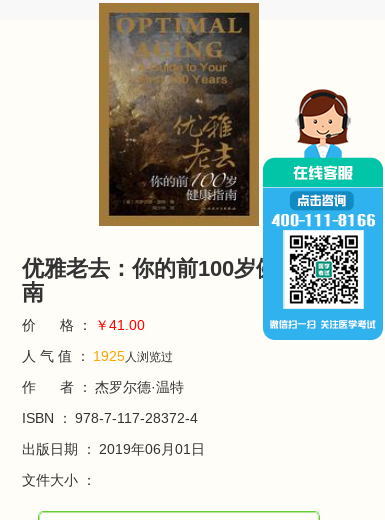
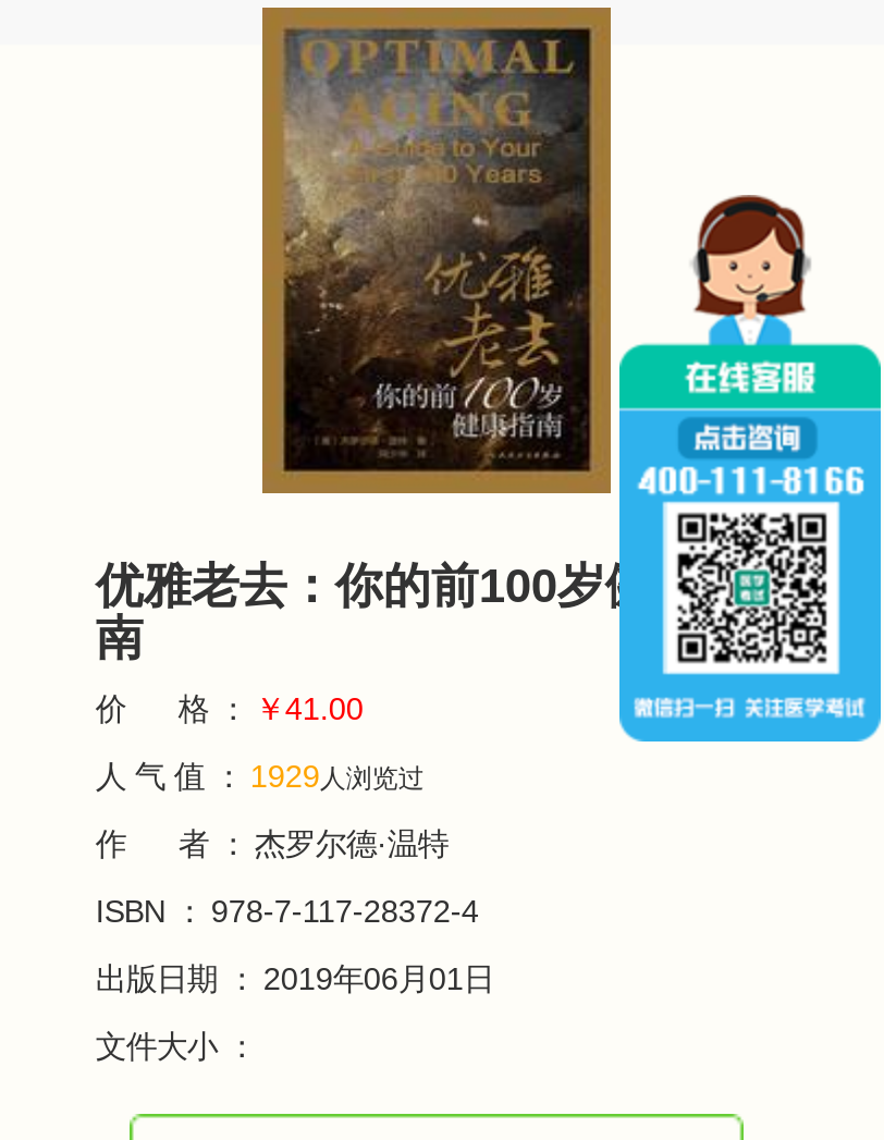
[22,348,173,364] 人 气 值 ： 1925人浏览过 -> [96,759,424,794] 人 气 值 ： 1929人浏览过

